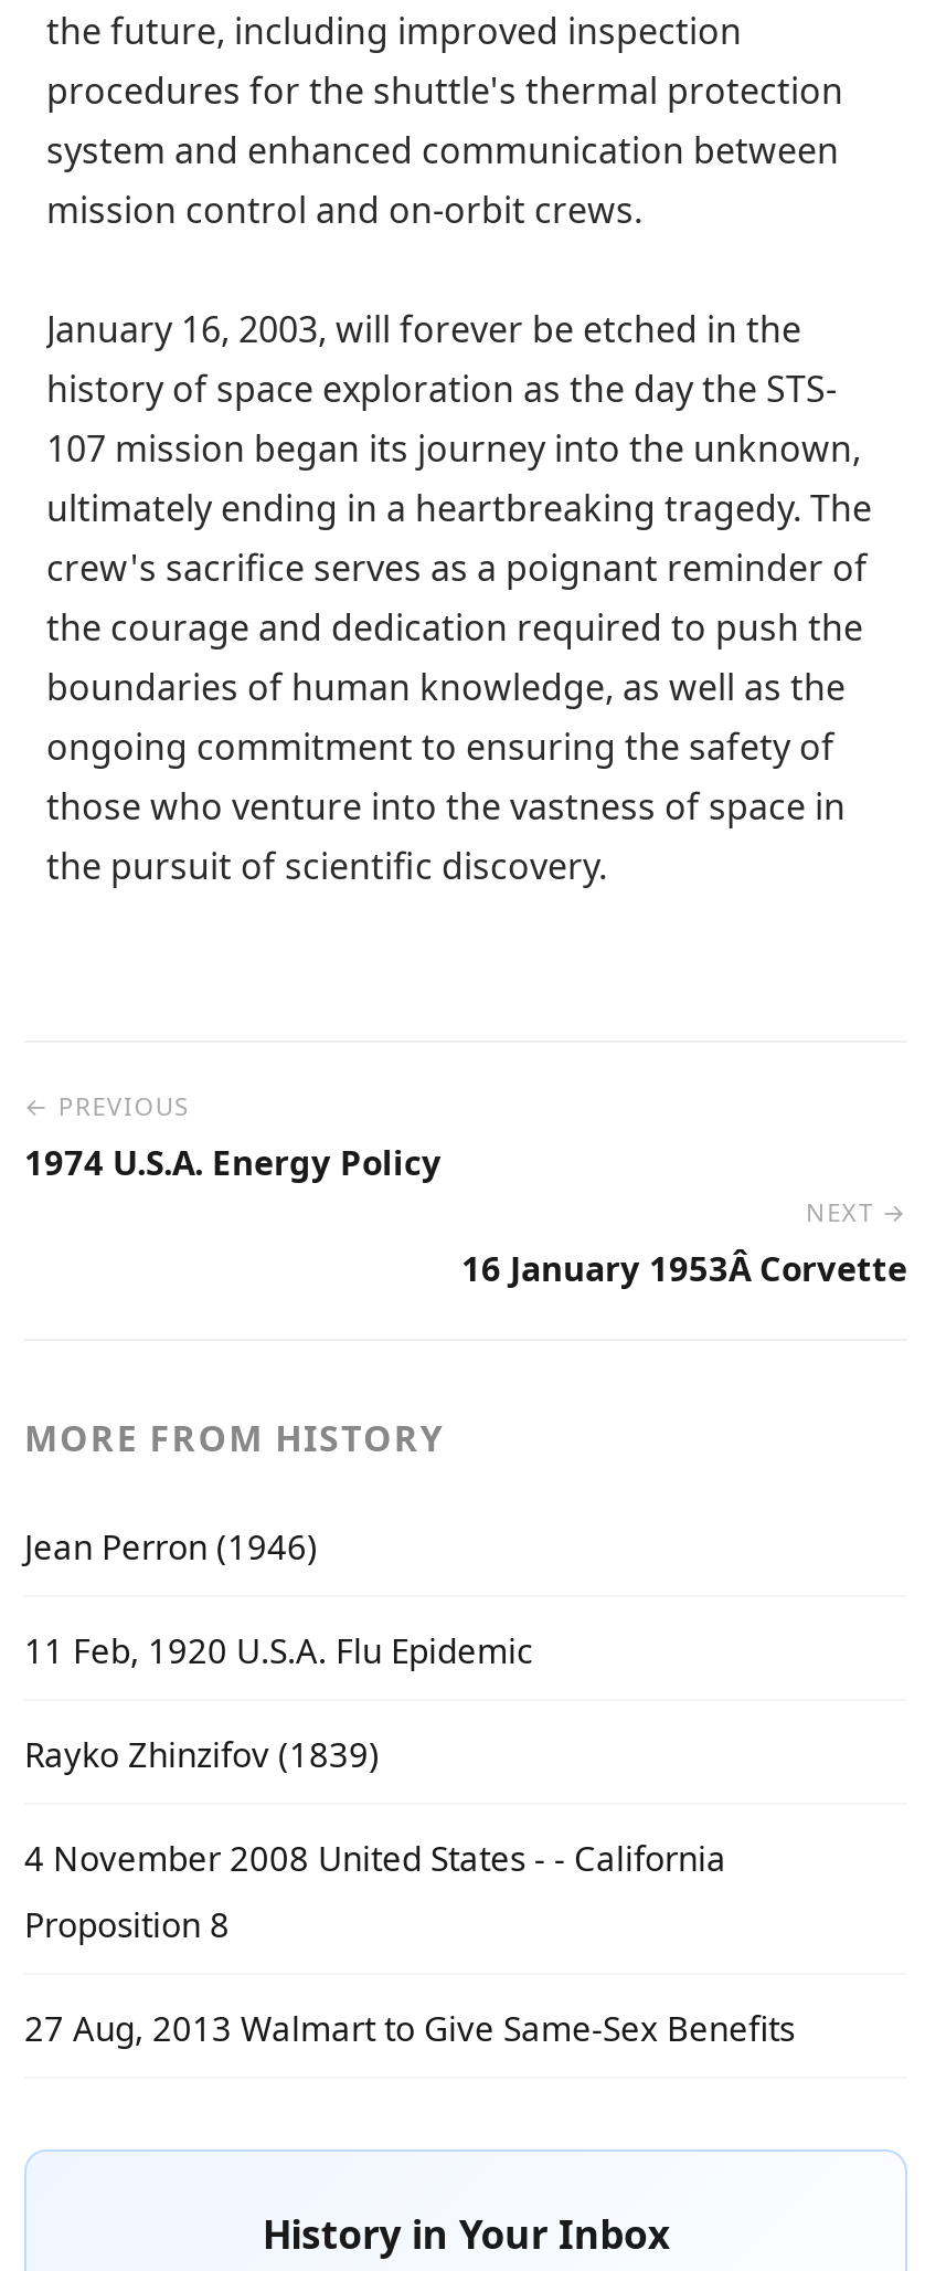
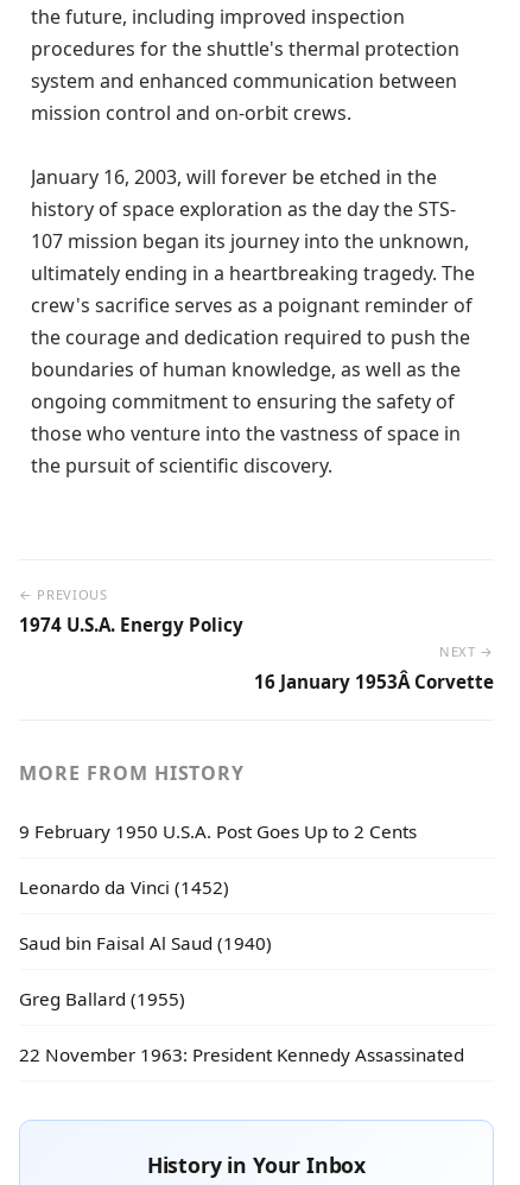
[24,1524,795,2049] Jean Perron (1946) | 11 Feb, 1920 U.S.A. Flu Epidemic | Rayko Zhinzifov (1839) | 4 November 2008 United States - - California | Proposition 8 | 27 Aug, 2013 Walmart to Give Same-Sex Benefits -> [19,819,464,1066] 9 February 1950 U.S.A. Post Goes Up to 2 Cents | Leonardo da Vinci (1452) | Saud bin Faisal Al Saud (1940) | Greg Ballard (1955) | 22 November 1963: President Kennedy Assassinated

